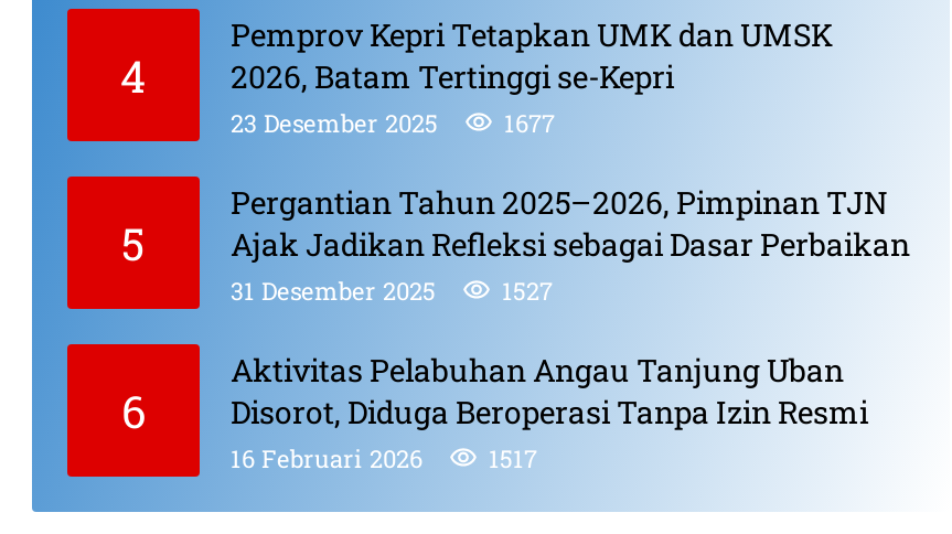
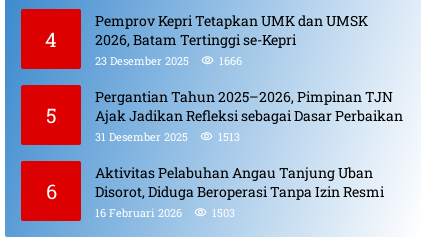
[231,105,555,138] 23 Desember 2025 1677 -> [95,53,242,68] 23 Desember 2025 1666
[231,273,553,306] 31 Desember 2025 1527 -> [95,129,240,144] 31 Desember 2025 1513
[231,441,537,474] 16 Februari 2026 1517 -> [95,205,235,220] 16 Februari 2026 1503

